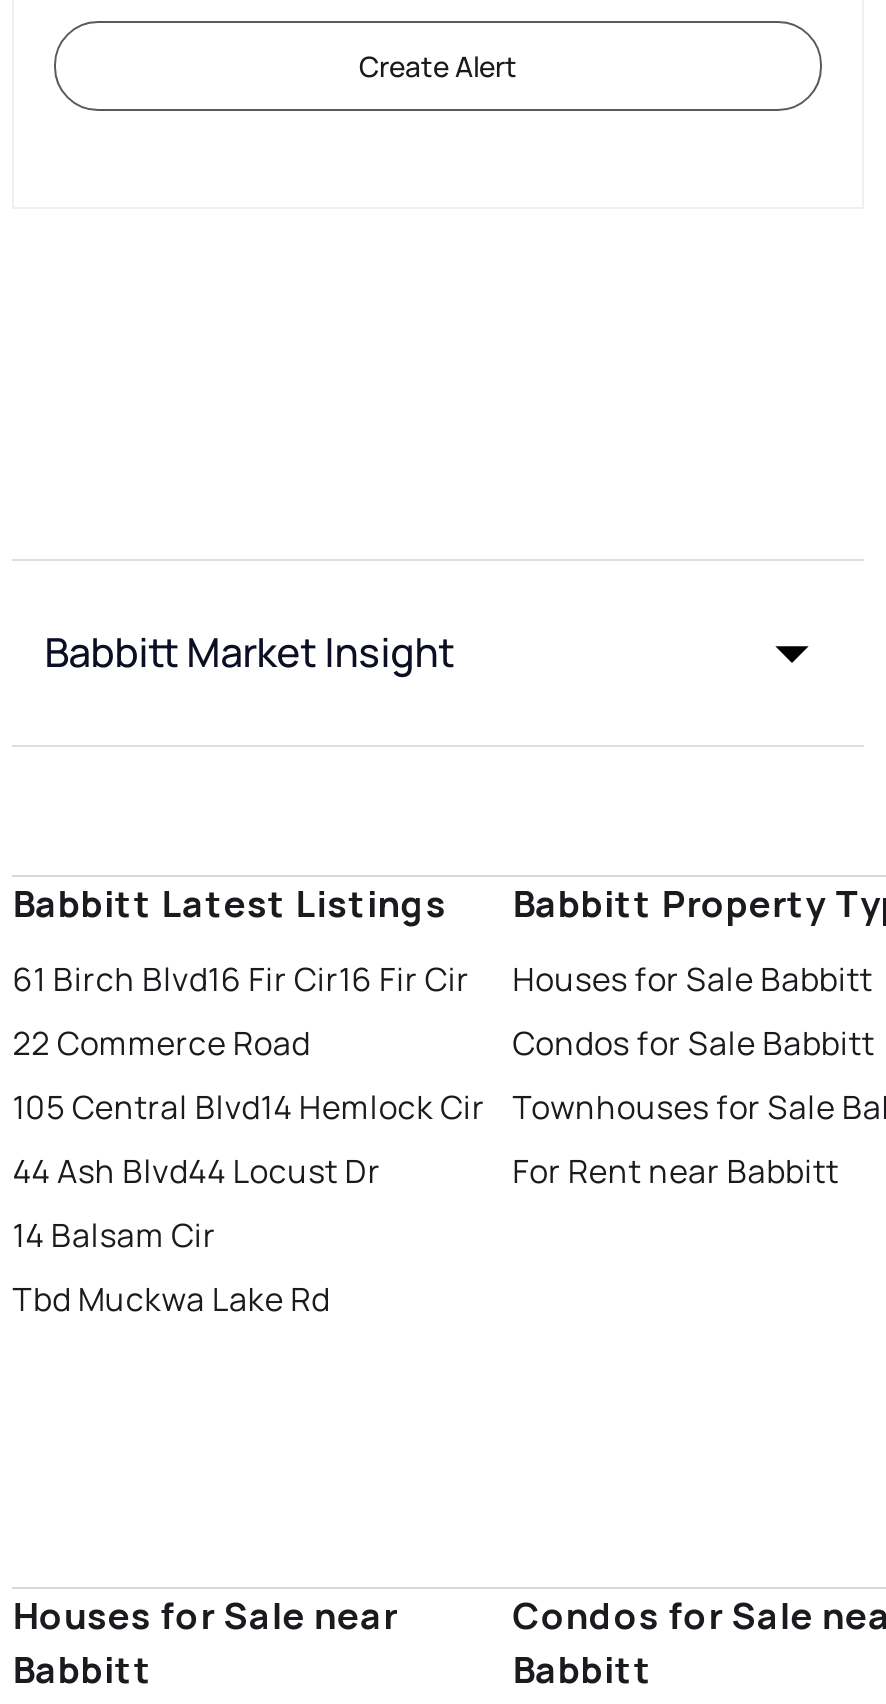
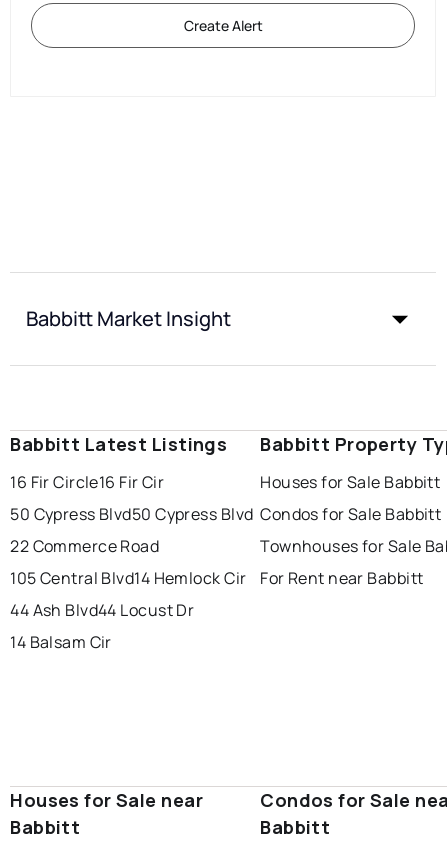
[12,958,469,1002] 61 Birch Blvd16 Fir Cir16 Fir Cir -> [10,471,253,525] 16 Fir Circle16 Fir Cir | 50 Cypress Blvd50 Cypress Blvd
moved [12,1022,485,1258] -> [10,535,246,653]: 22 Commerce Road | 105 Central Blvd14 Hemlock Cir | 44 Ash Blvd44 Locust Dr | 14 Balsam Cir
[12,1278,330,1322] Tbd Muckwa Lake Rd -> none

